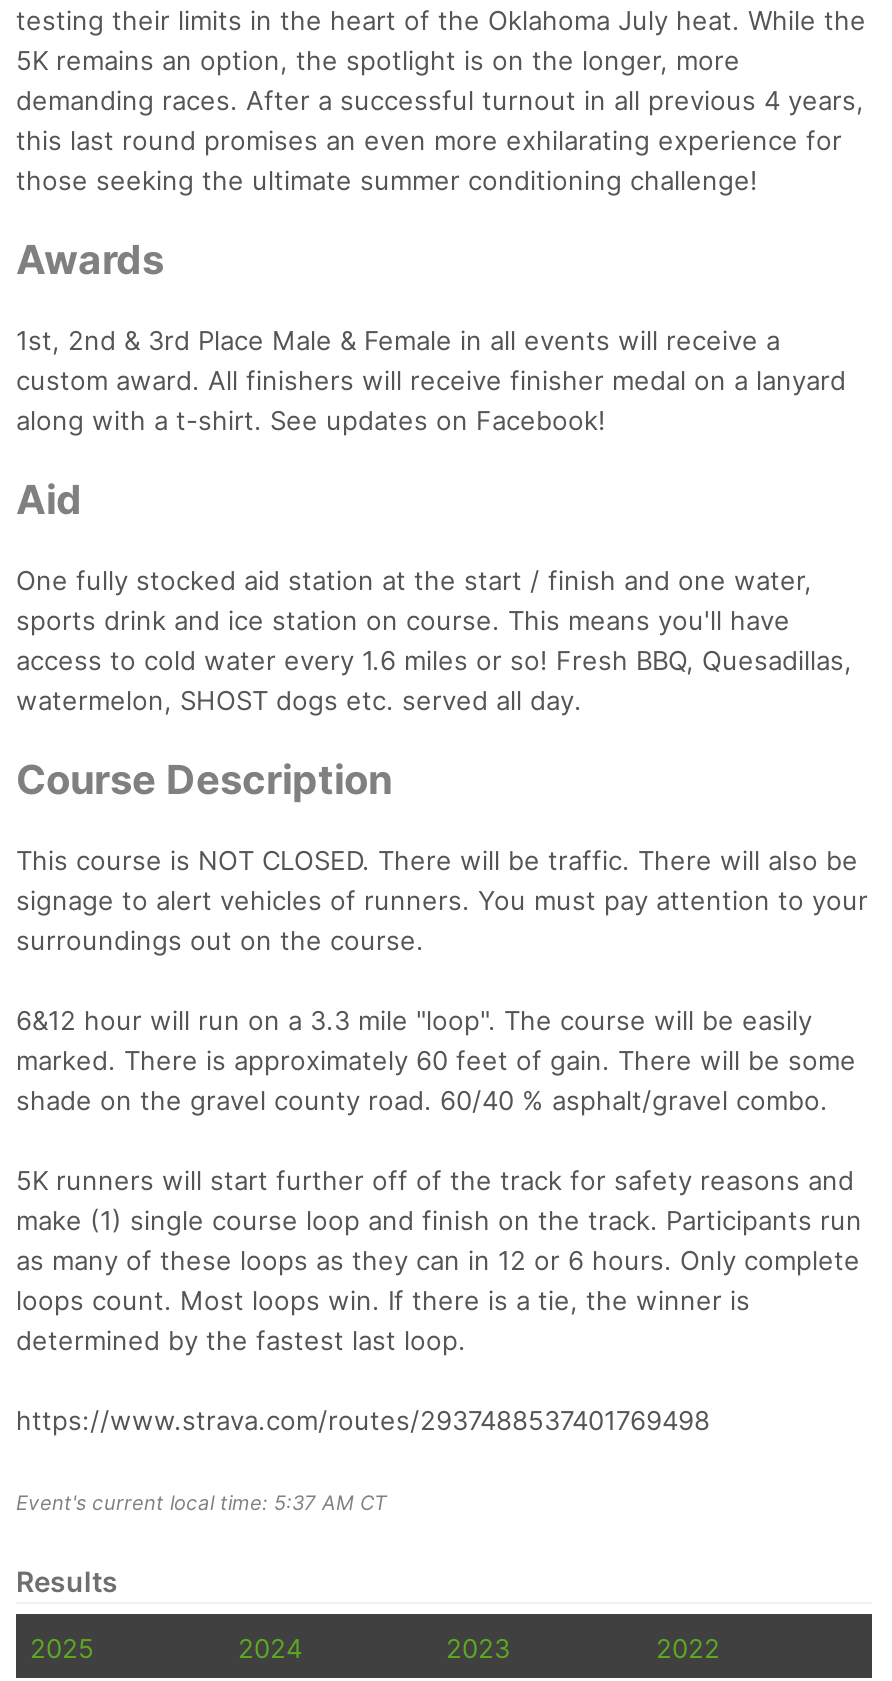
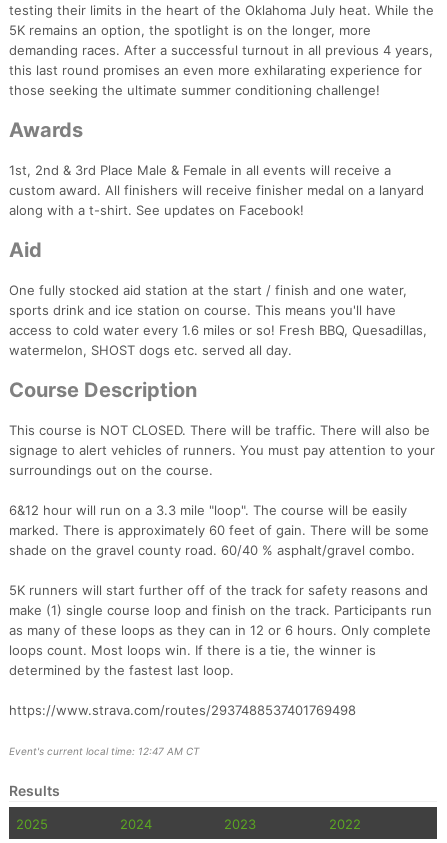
[16,1490,386,1514] Event's current local time: 5:37 AM CT -> [9,745,199,757] Event's current local time: 12:47 AM CT

